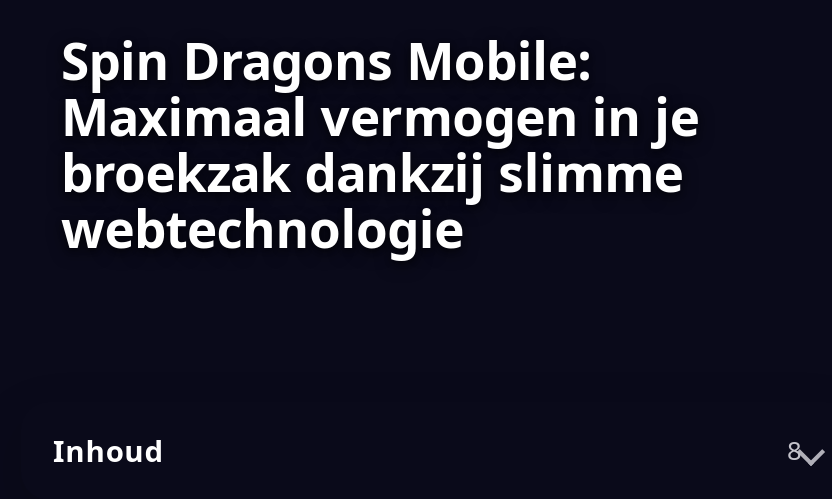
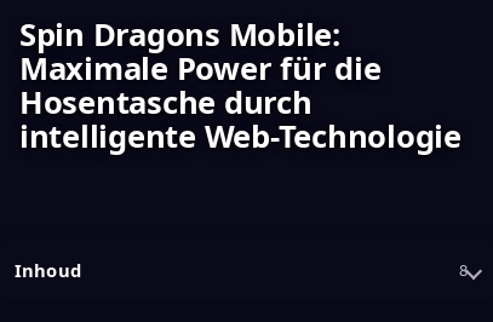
[61,82,699,264] Maximaal vermogen in je | broekzak dankzij slimme | webtechnologie -> [19,47,461,157] Maximale Power für die | Hosentasche durch | intelligente Web-Technologie

